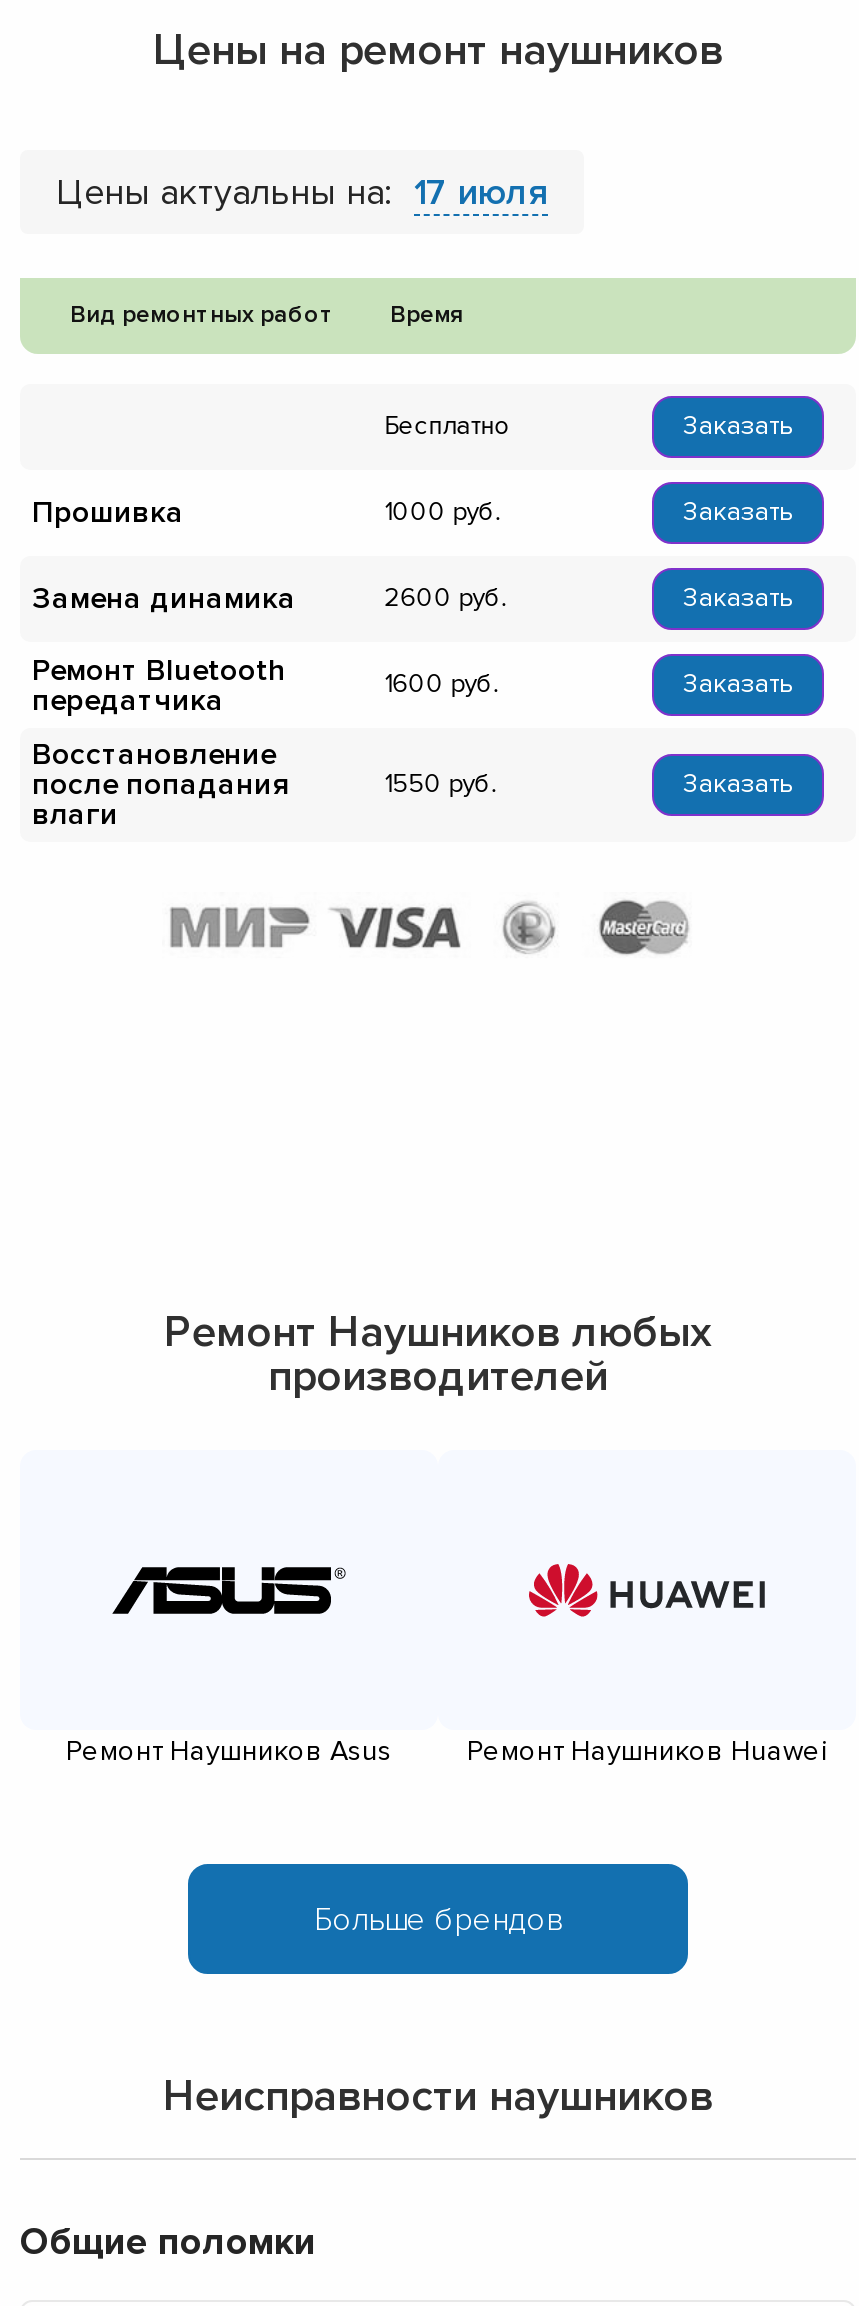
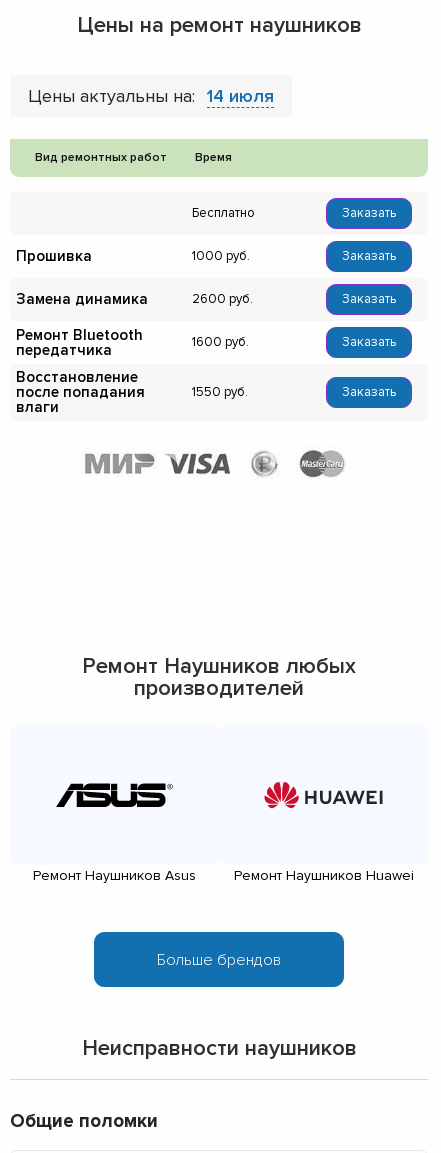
[56,171,548,215] Цены актуальны на: 17 июля -> [28,85,274,107] Цены актуальны на: 14 июля

